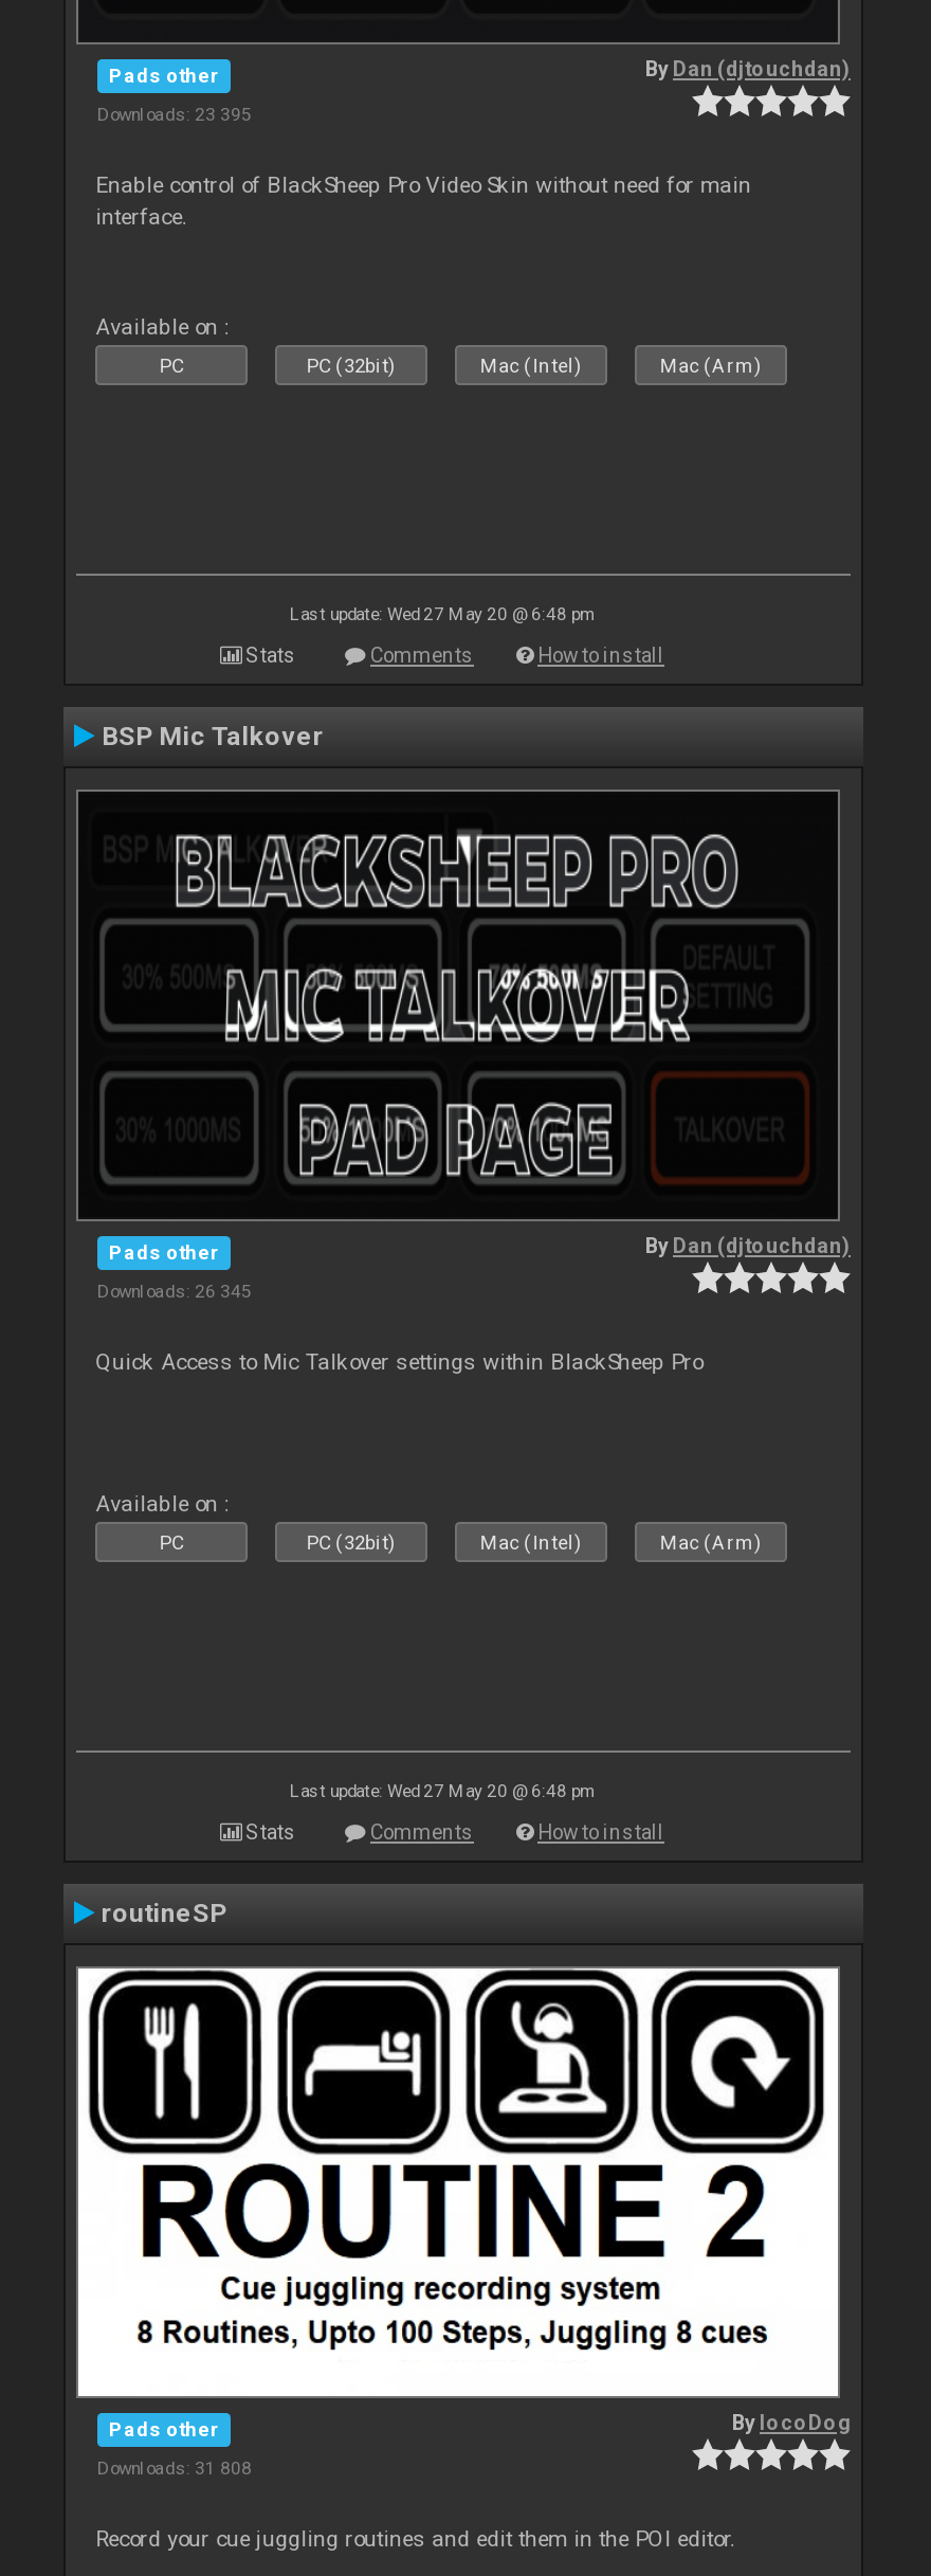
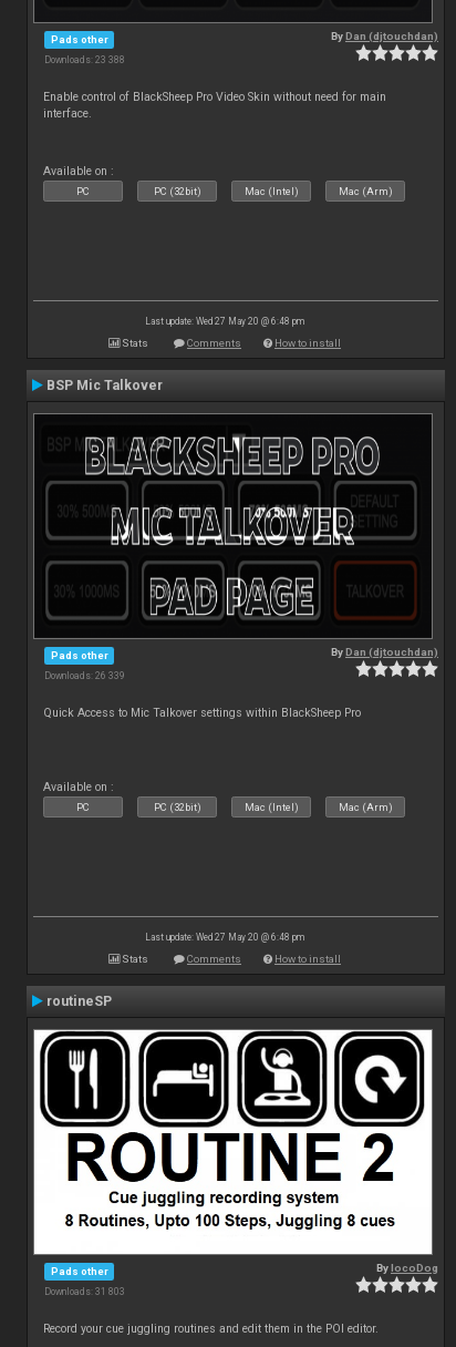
[97,103,252,124] Downloads: 23 395 -> [44,54,125,65] Downloads: 23 388
[97,1280,252,1301] Downloads: 26 345 -> [44,670,125,681] Downloads: 26 339
[97,2457,252,2478] Downloads: 31 808 -> [44,1286,125,1297] Downloads: 31 803

